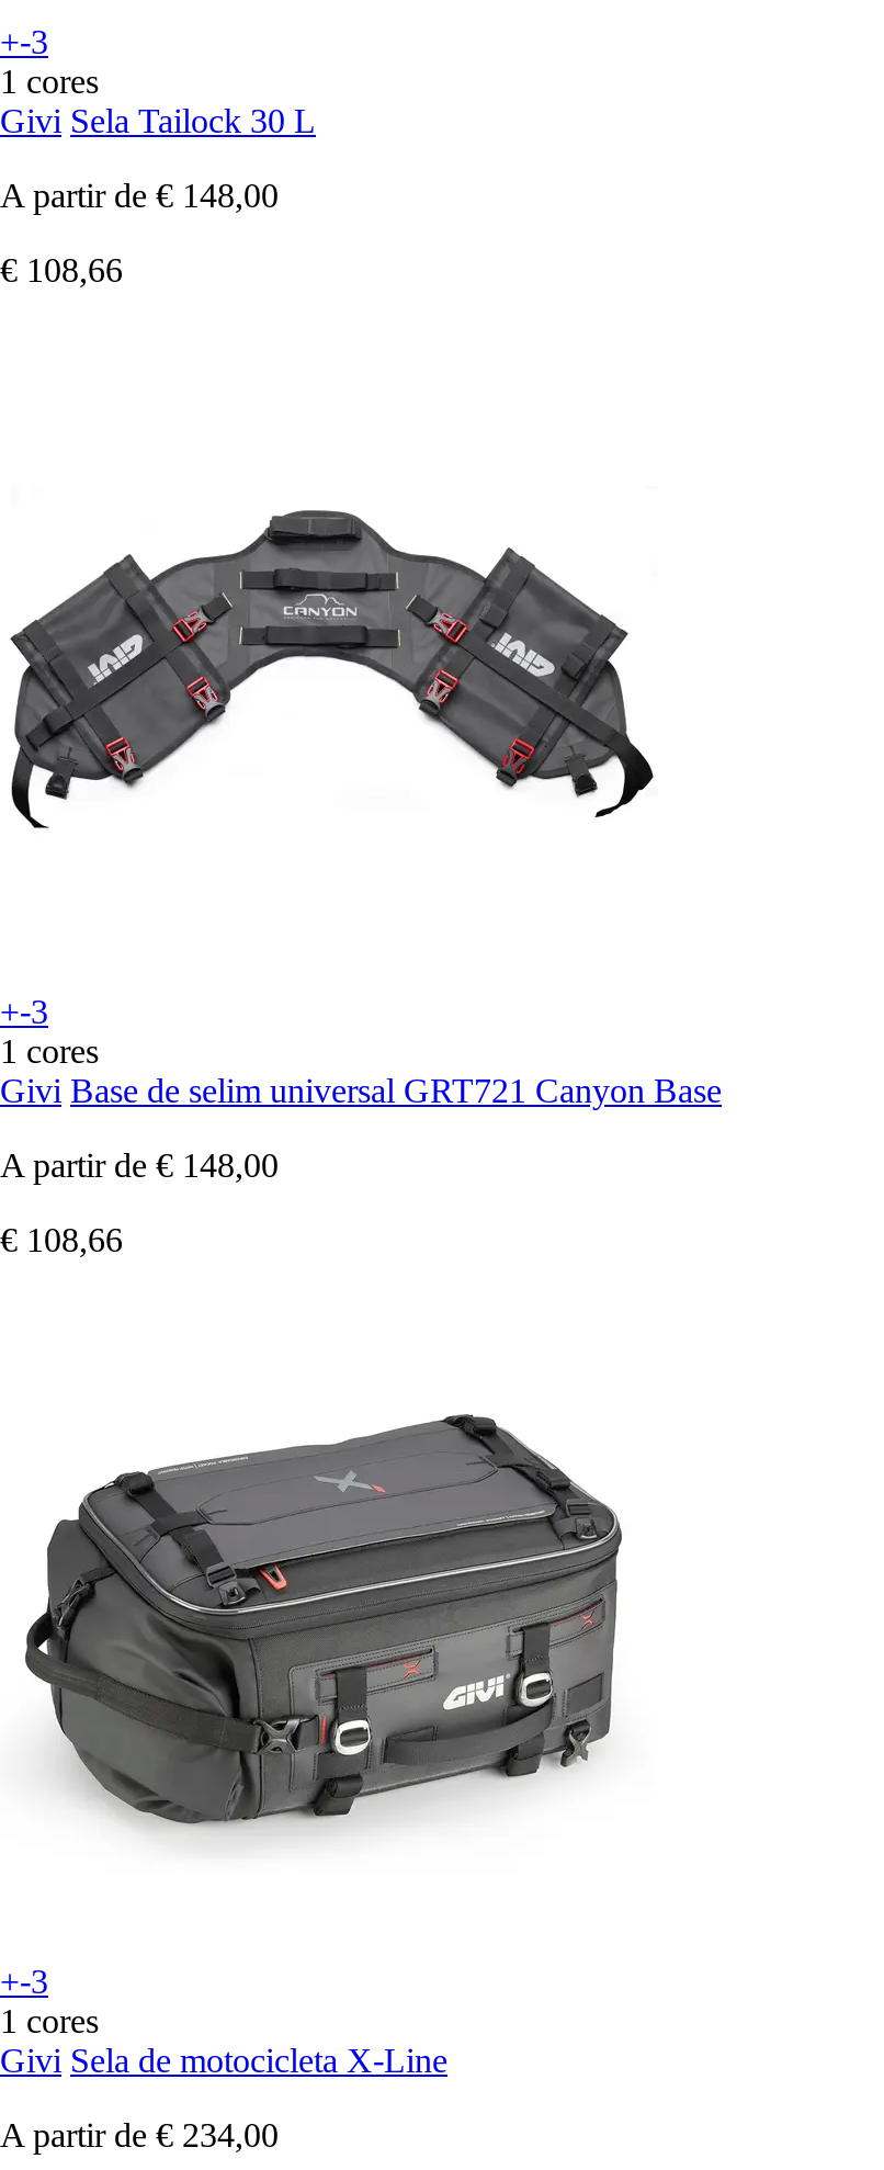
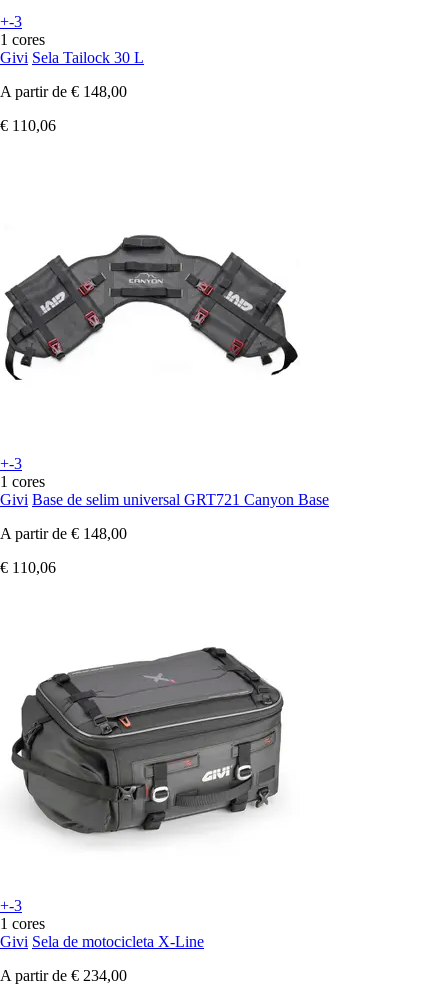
[0,251,123,288] € 108,66 -> [0,117,56,134] € 110,06
[0,1220,123,1258] € 108,66 -> [0,559,56,576] € 110,06

